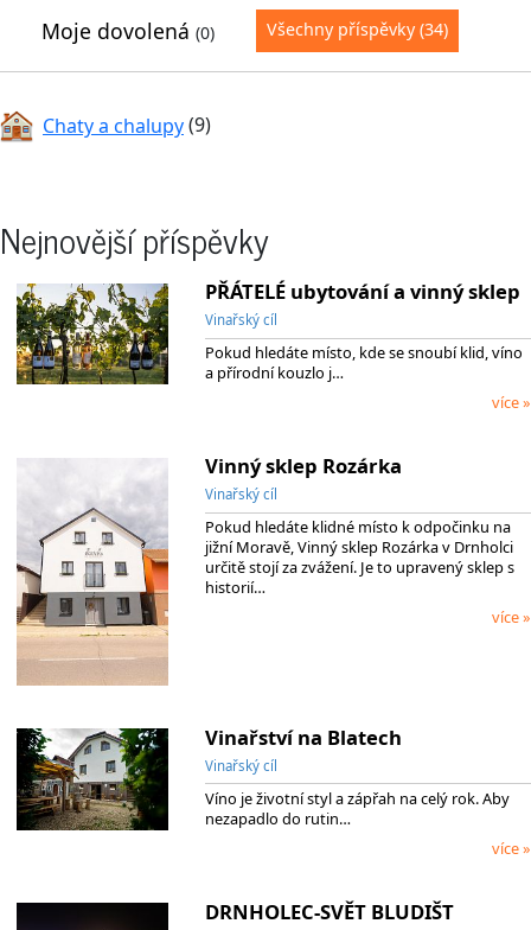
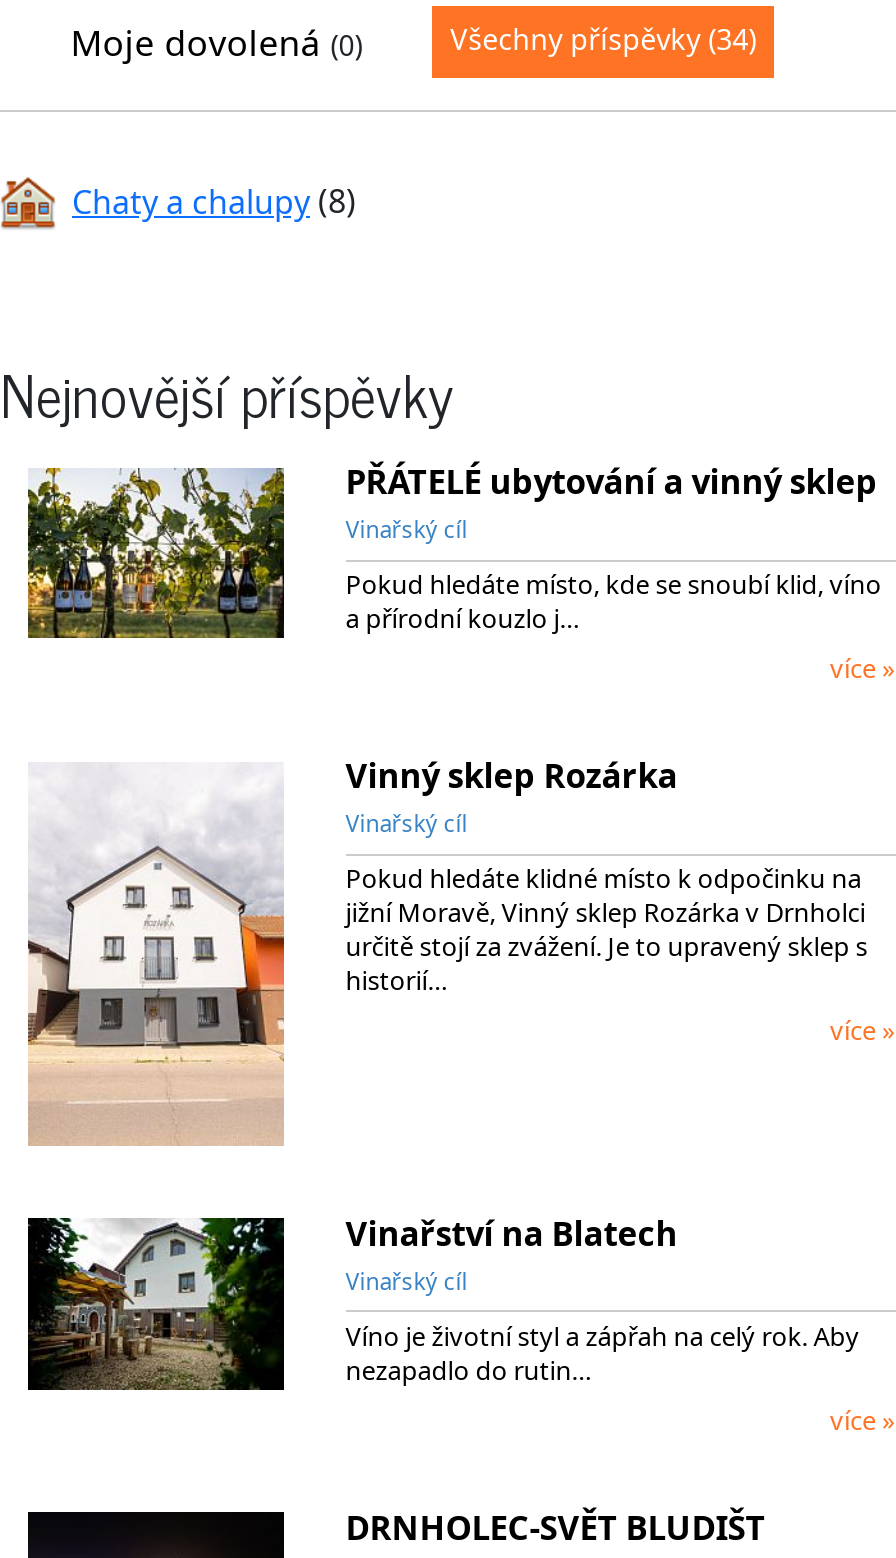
[43,112,211,138] Chaty a chalupy (9) -> [72,179,356,223] Chaty a chalupy (8)

